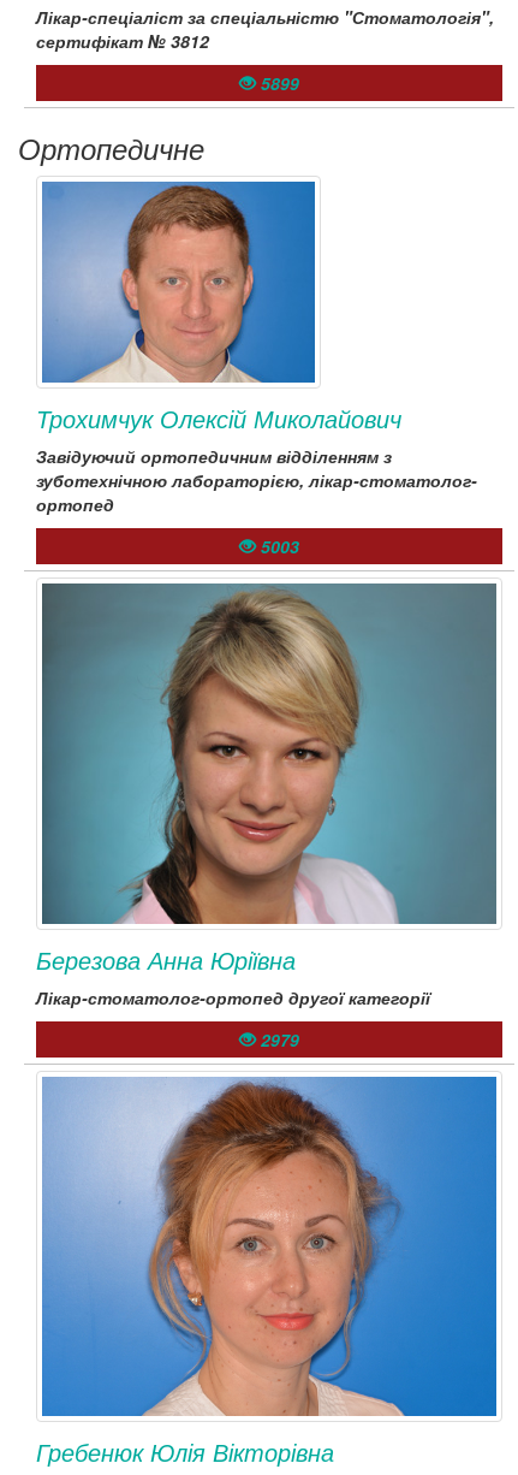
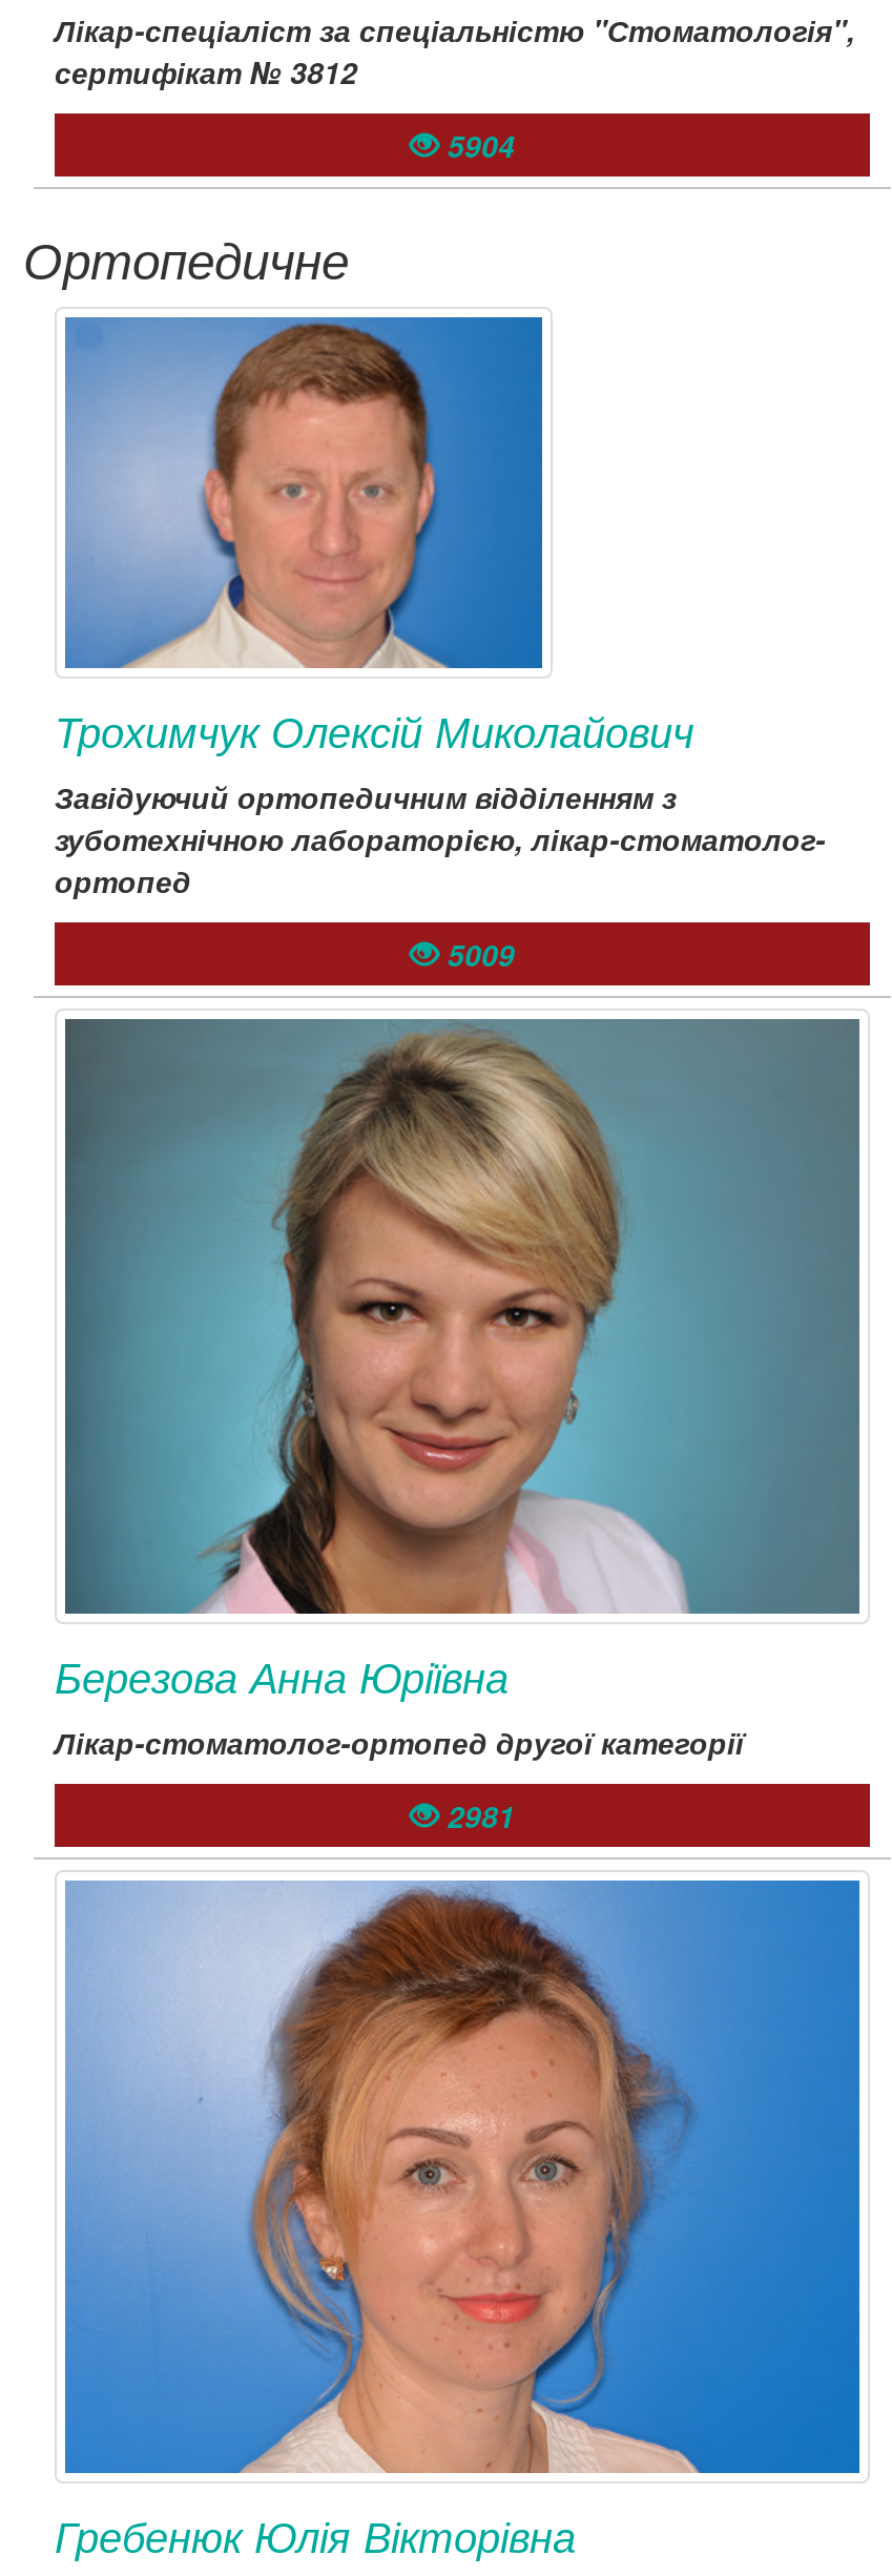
[261,71,299,95] 5899 -> [448,124,515,166] 5904
[261,534,299,558] 5003 -> [448,932,515,975] 5009
[261,1028,299,1052] 2979 -> [448,1795,515,1837] 2981

